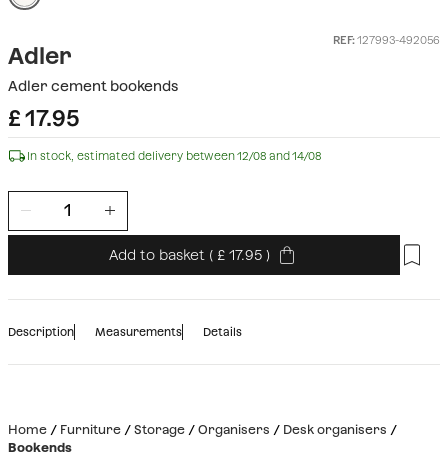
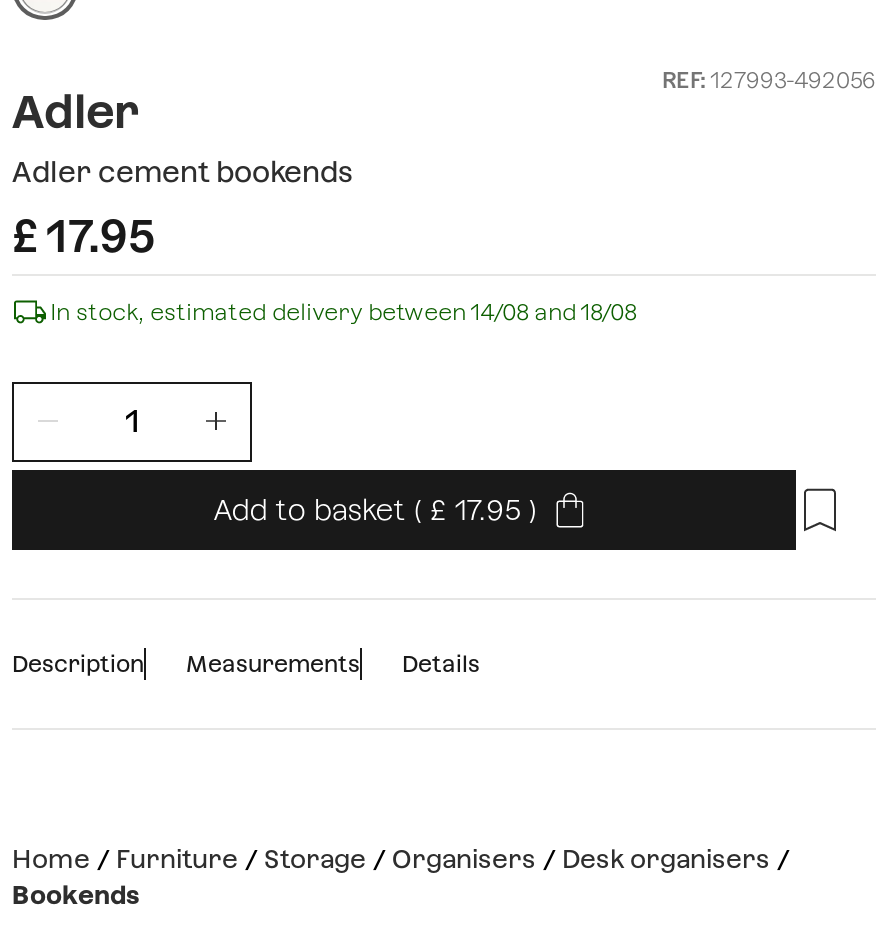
[27,149,321,163] In stock, estimated delivery between 12/08 and 14/08 -> [50,298,636,326] In stock, estimated delivery between 14/08 and 18/08

